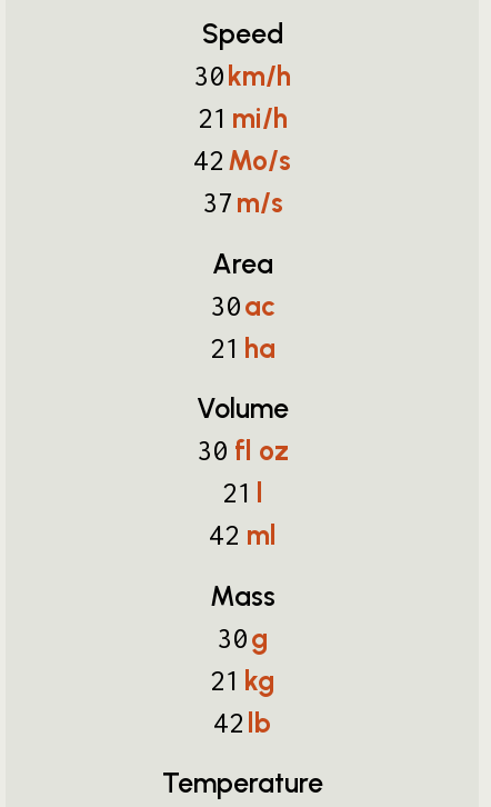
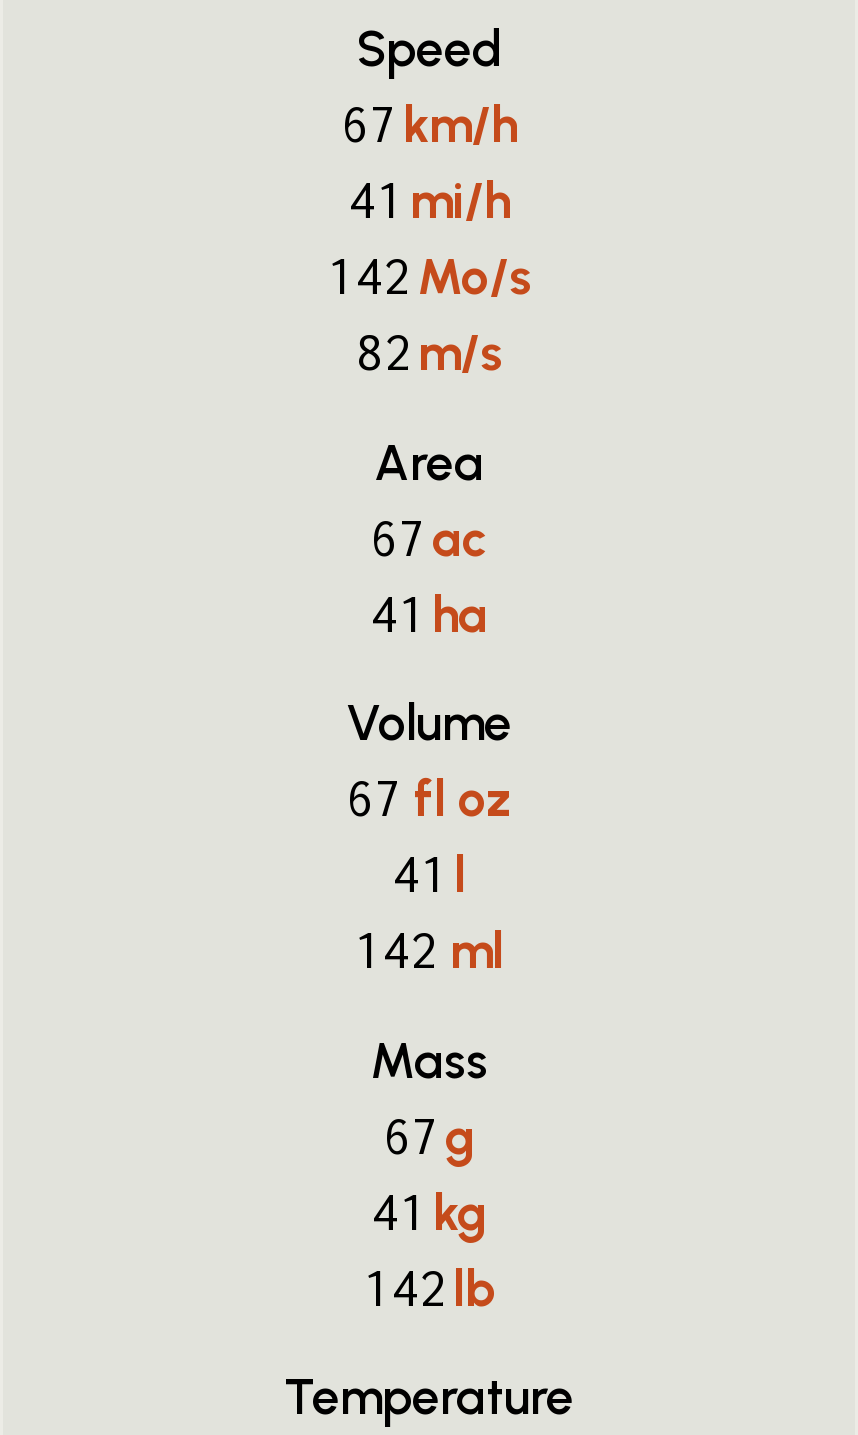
[193,59,291,92] 30 km/h -> [341,94,517,154] 67 km/h
[197,101,287,135] 21 mi/h -> [348,170,510,230] 41 mi/h
[193,144,291,177] 42 Mo/s -> [327,246,531,306] 142 Mo/s
[202,186,283,219] 37 m/s -> [356,322,502,382] 82 m/s
[209,289,275,322] 30 ac -> [370,508,488,568] 67 ac
[209,331,275,364] 21 ha -> [370,584,488,644] 41 ha
[196,434,288,467] 30 fl oz -> [346,768,512,828] 67 fl oz
[222,476,263,509] 21 l -> [392,844,466,904] 41 l
[208,518,276,552] 42 ml -> [354,920,504,980] 142 ml
[217,621,268,654] 30 g -> [383,1106,475,1166] 67 g
[210,663,274,697] 21 kg -> [371,1182,487,1242] 41 kg
[213,706,271,739] 42 lb -> [363,1258,495,1318] 142 lb

